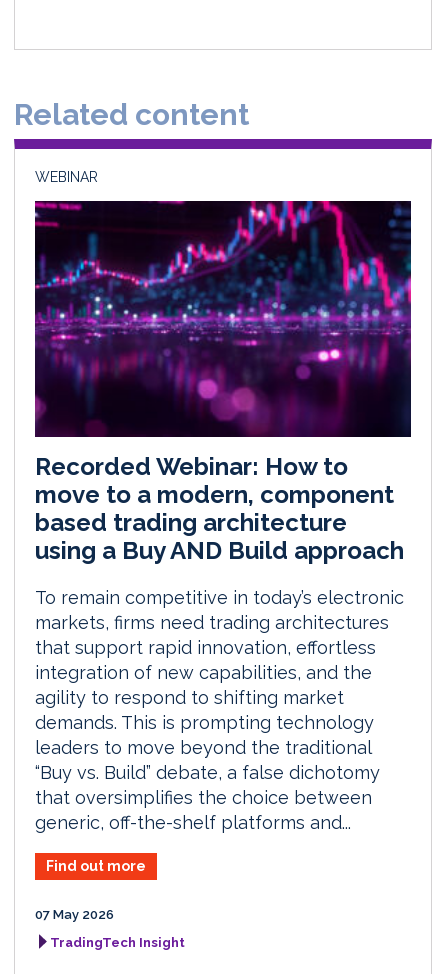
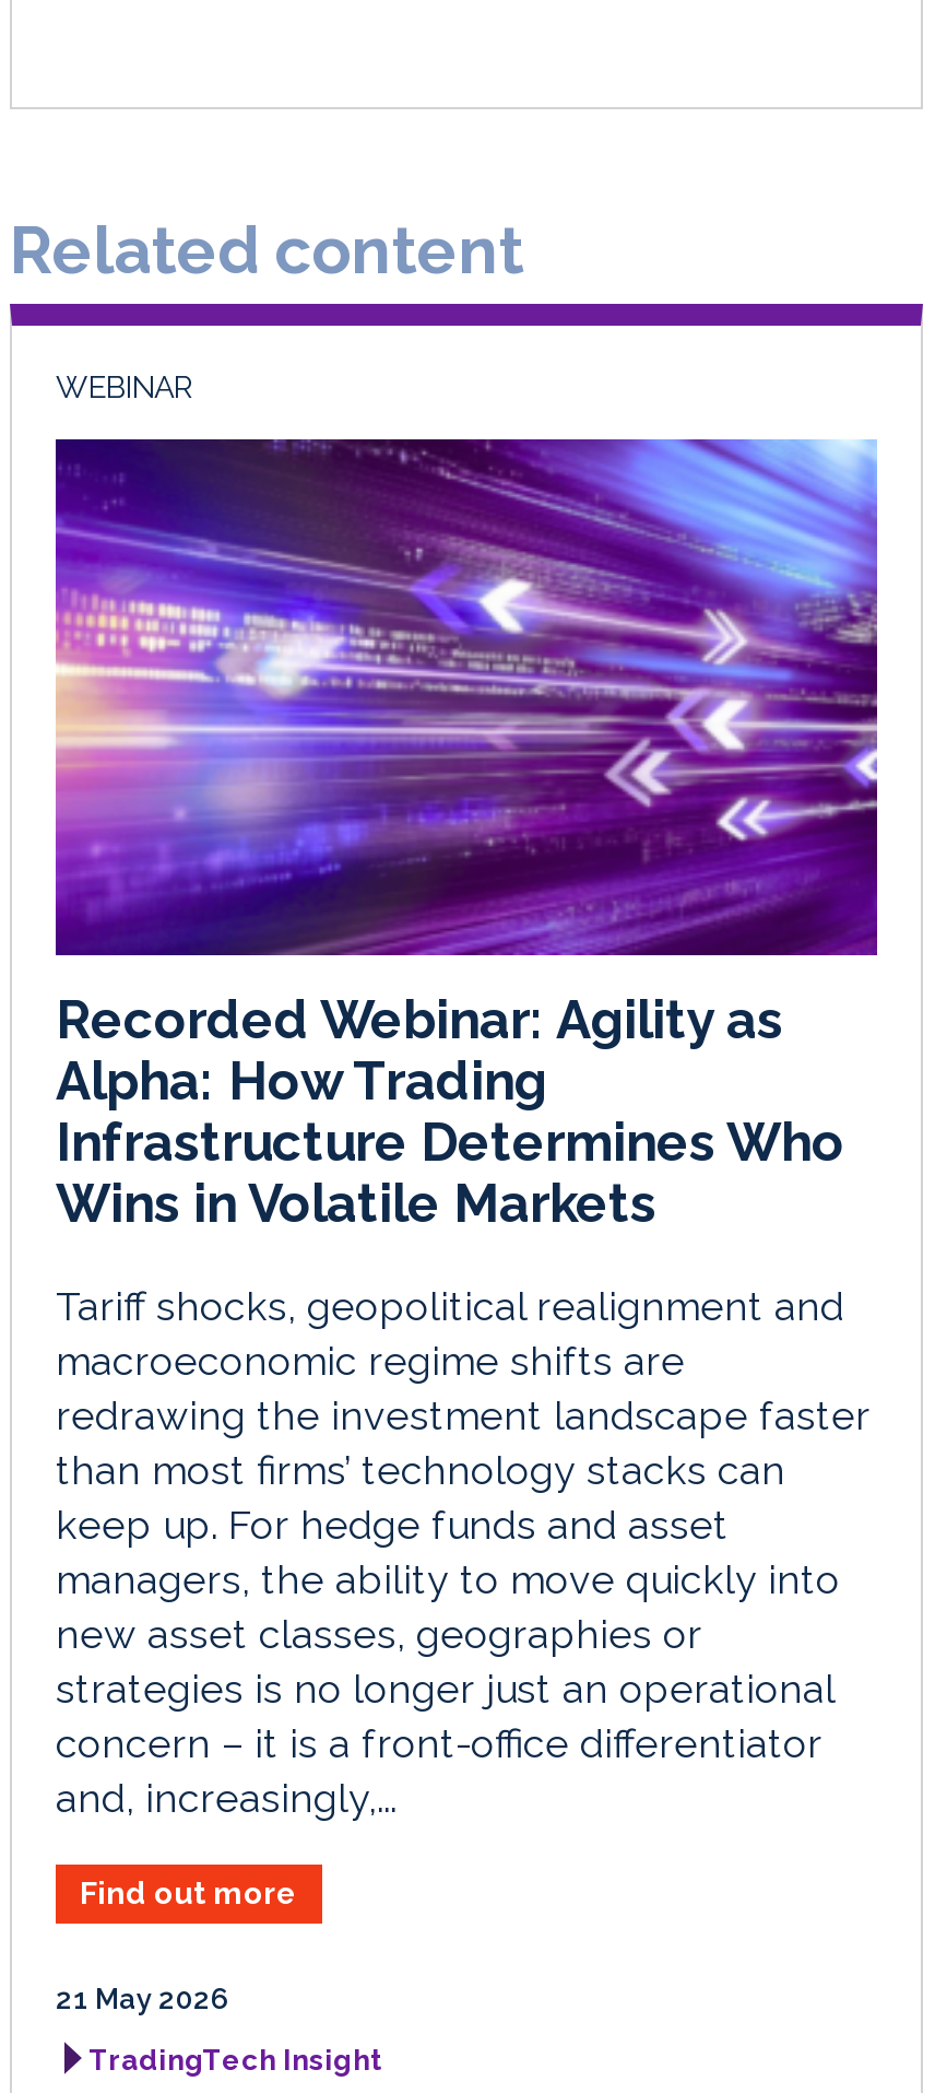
[34,200,412,565] [image] | Recorded Webinar: How to | move to a modern, component | based trading architecture | using a Buy AND Build approach -> [54,437,879,1234] [image] | Recorded Webinar: Agility as | Alpha: How Trading | Infrastructure Determines Who | Wins in Volatile Markets
[35,587,404,833] To remain competitive in today’s electronic | markets, firms need trading architectures | that support rapid innovation, effortless | integration of new capabilities, and the | agility to respond to shifting market | demands. This is prompting technology | leaders to move beyond the traditional | “Buy vs. Build” debate, a false dichotomy | that oversimplifies the choice between | generic, off-the-shelf platforms and... -> [56,1282,871,1820] Tariff shocks, geopolitical realignment and | macroeconomic regime shifts are | redrawing the investment landscape faster | than most firms’ technology stacks can | keep up. For hedge funds and asset | managers, the ability to move quickly into | new asset classes, geographies or | strategies is no longer just an operational | concern – it is a front-office differentiator | and, increasingly,...
[35,907,114,922] 07 May 2026 -> [56,1982,228,2015] 21 May 2026

